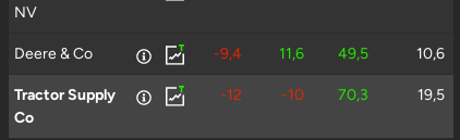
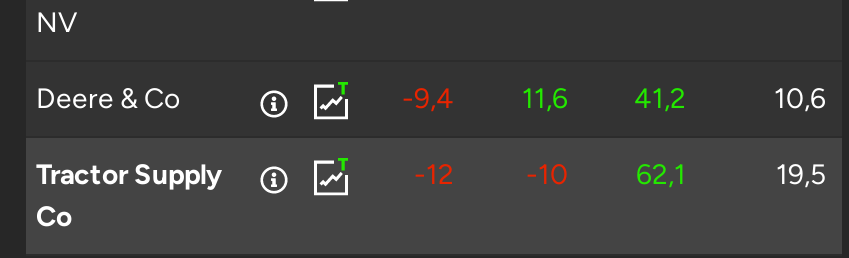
[338,44,368,63] 49,5 -> [634,82,686,116] 41,2
[338,86,368,104] 70,3 -> [636,158,686,192] 62,1

